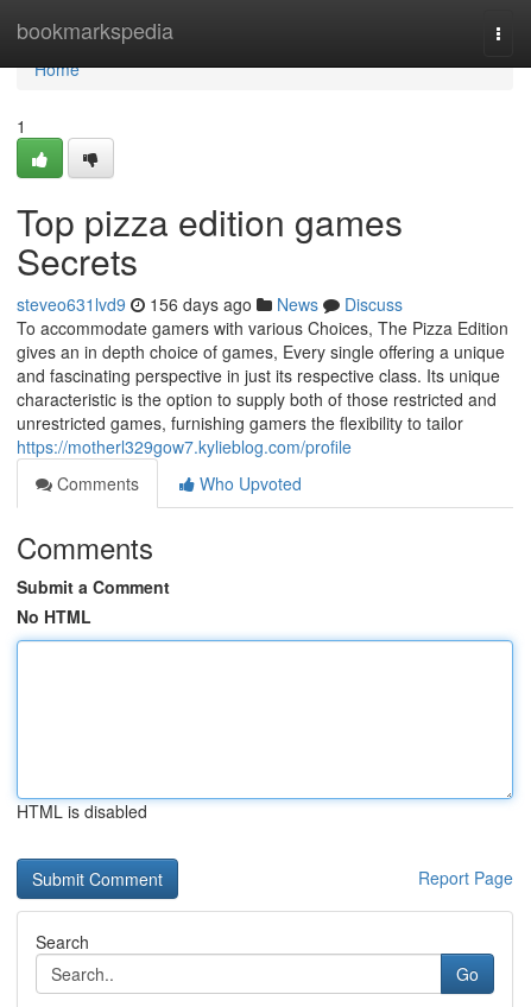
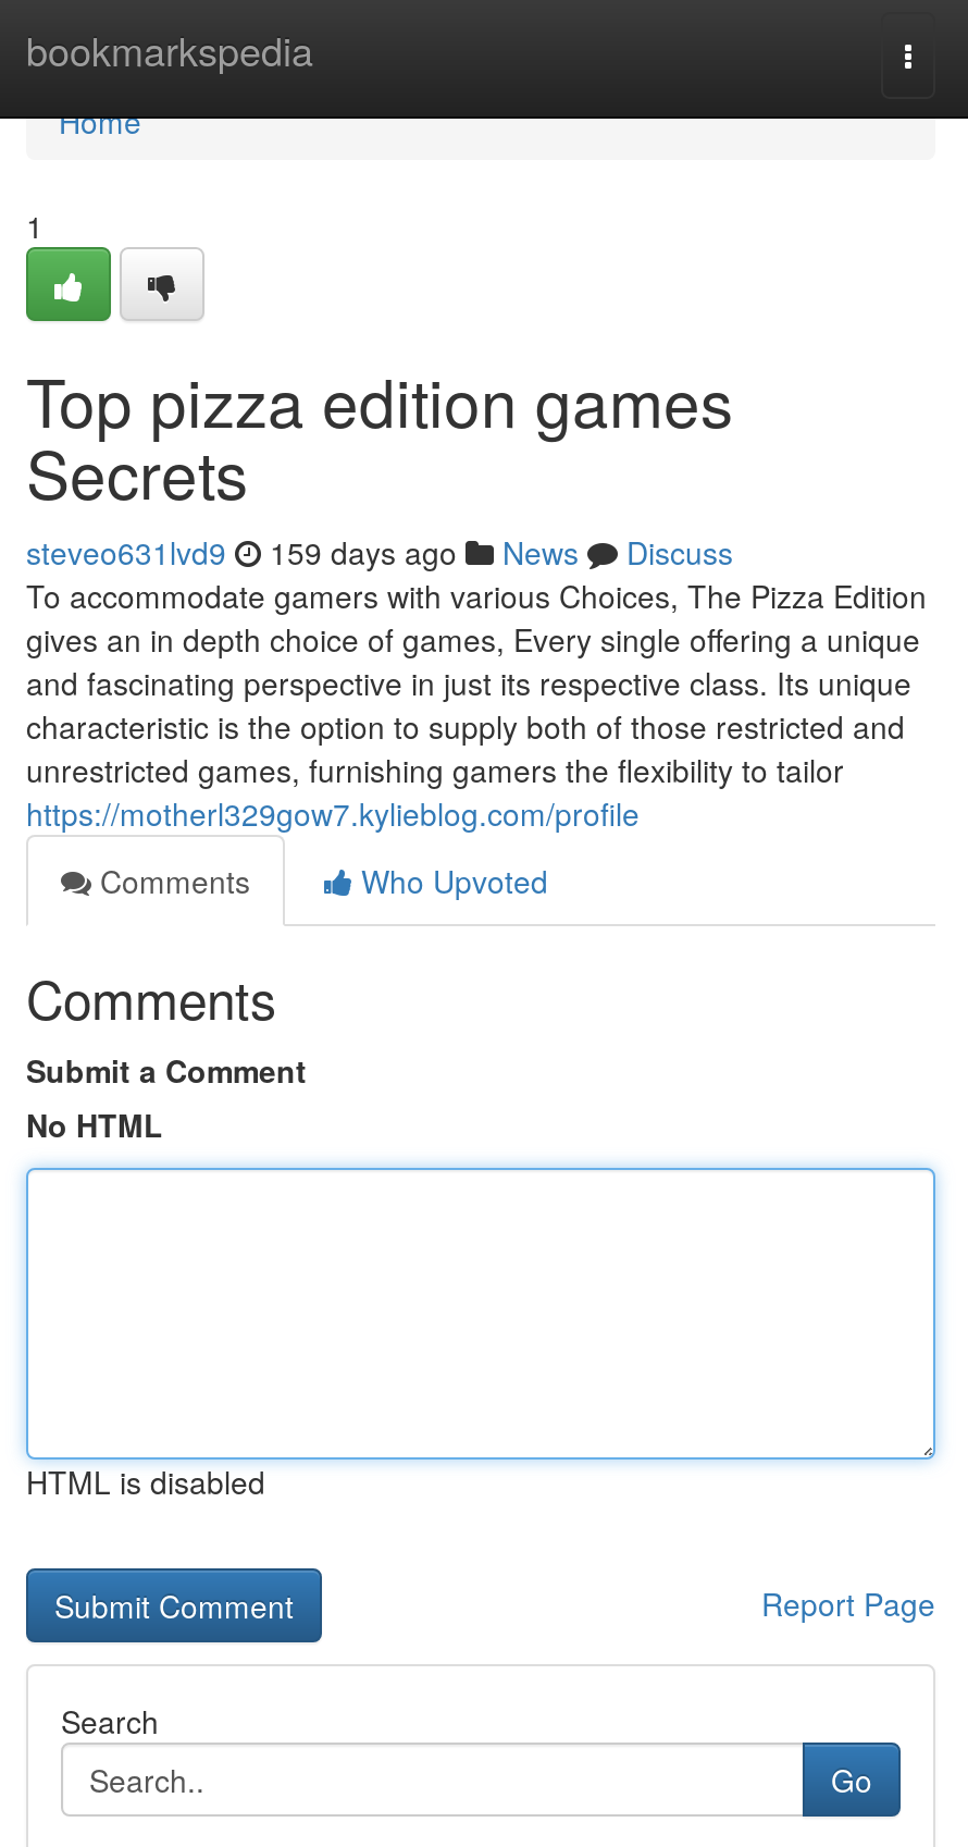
[17,292,403,316] steveo631lvd9 156 days ago News Discuss -> [26,530,733,574] steveo631lvd9 159 days ago News Discuss

